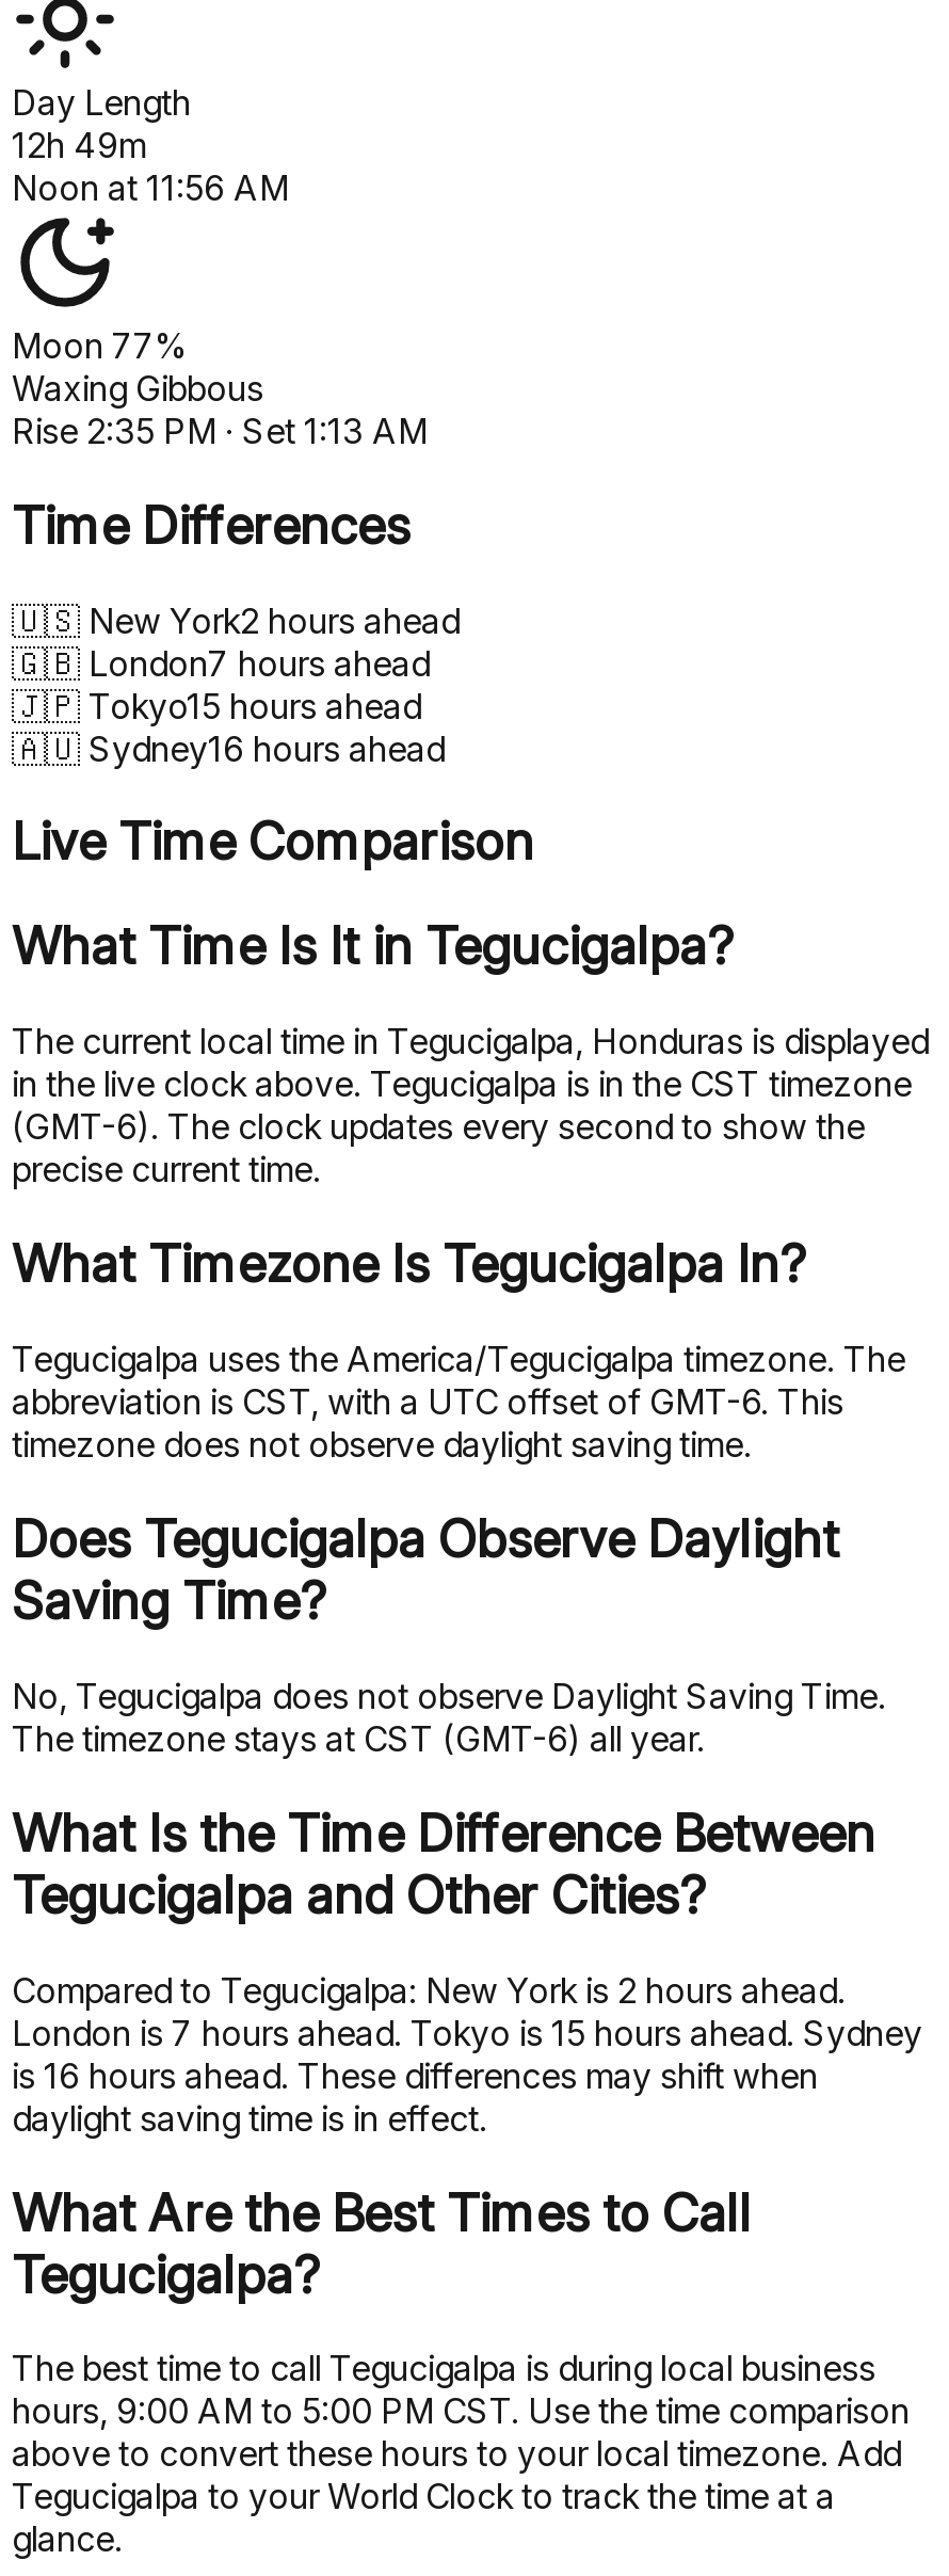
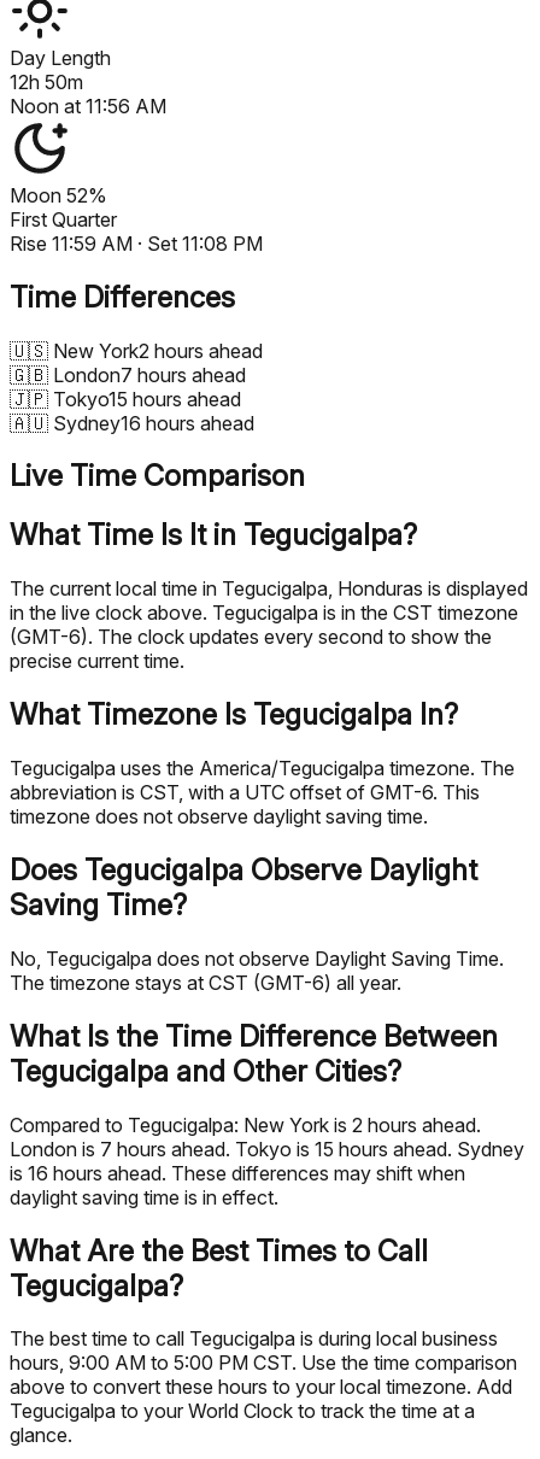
[12,123,146,166] 12h 49m -> [10,70,83,94] 12h 50m
[12,324,428,452] Moon 77% | Waxing Gibbous | Rise 2:35 PM · Set 1:13 AM -> [10,183,263,255] Moon 52% | First Quarter | Rise 11:59 AM · Set 11:08 PM

